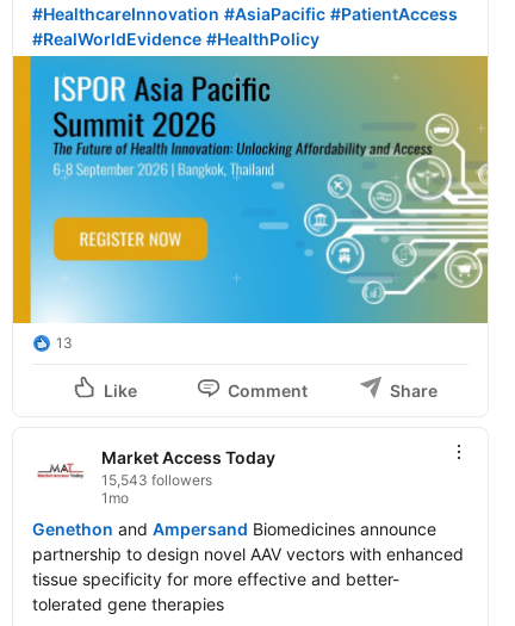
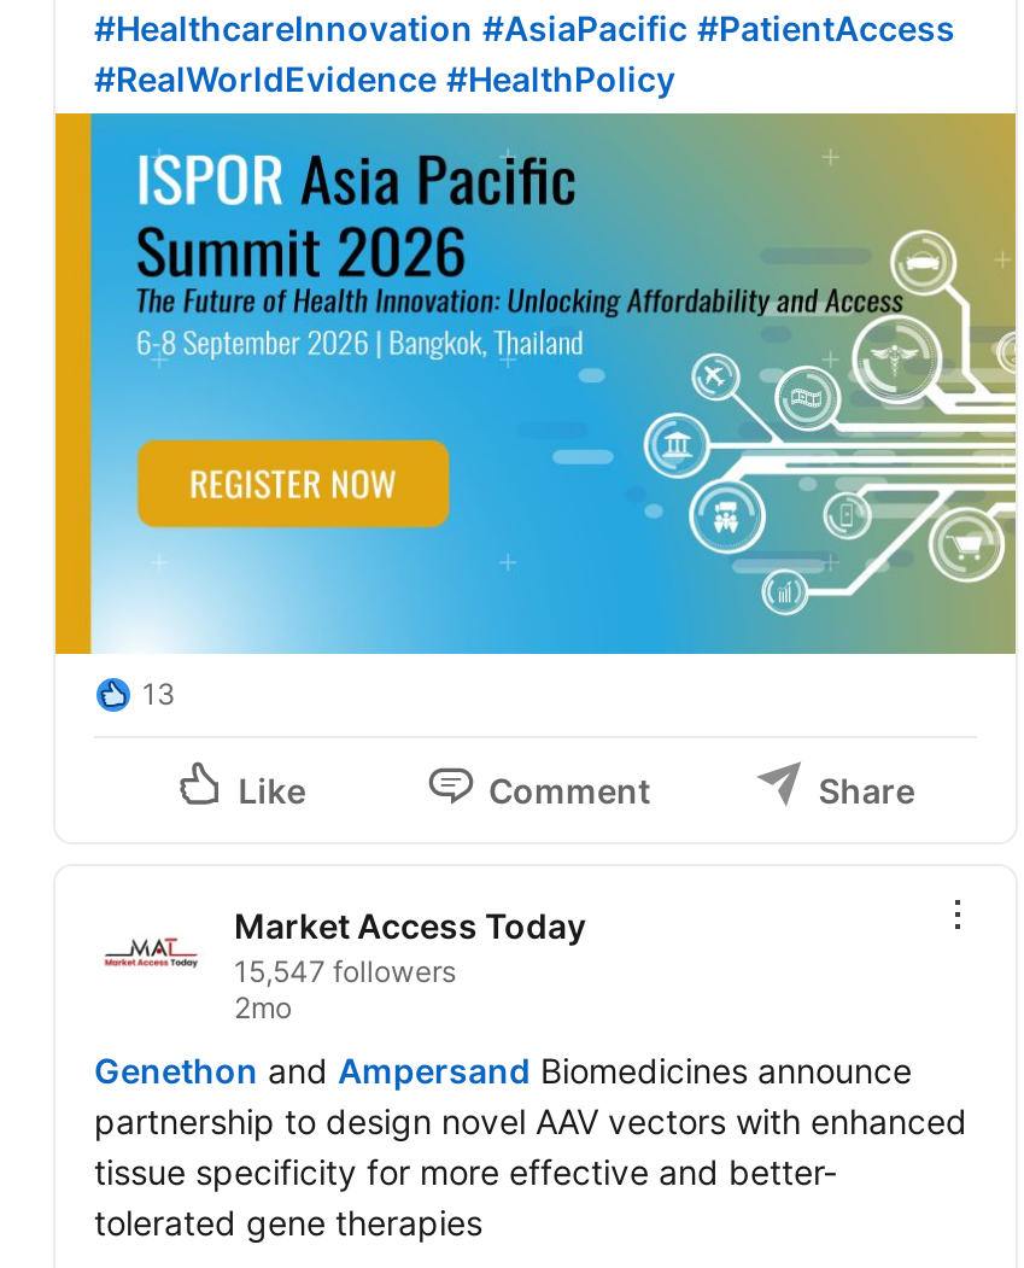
[101,471,212,507] 15,543 followers | 1mo -> [234,953,456,1025] 15,547 followers | 2mo

